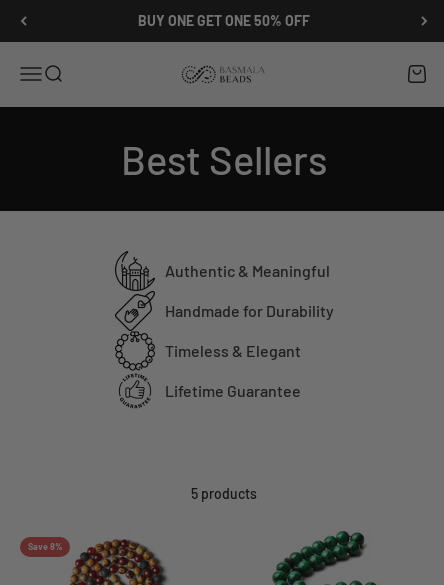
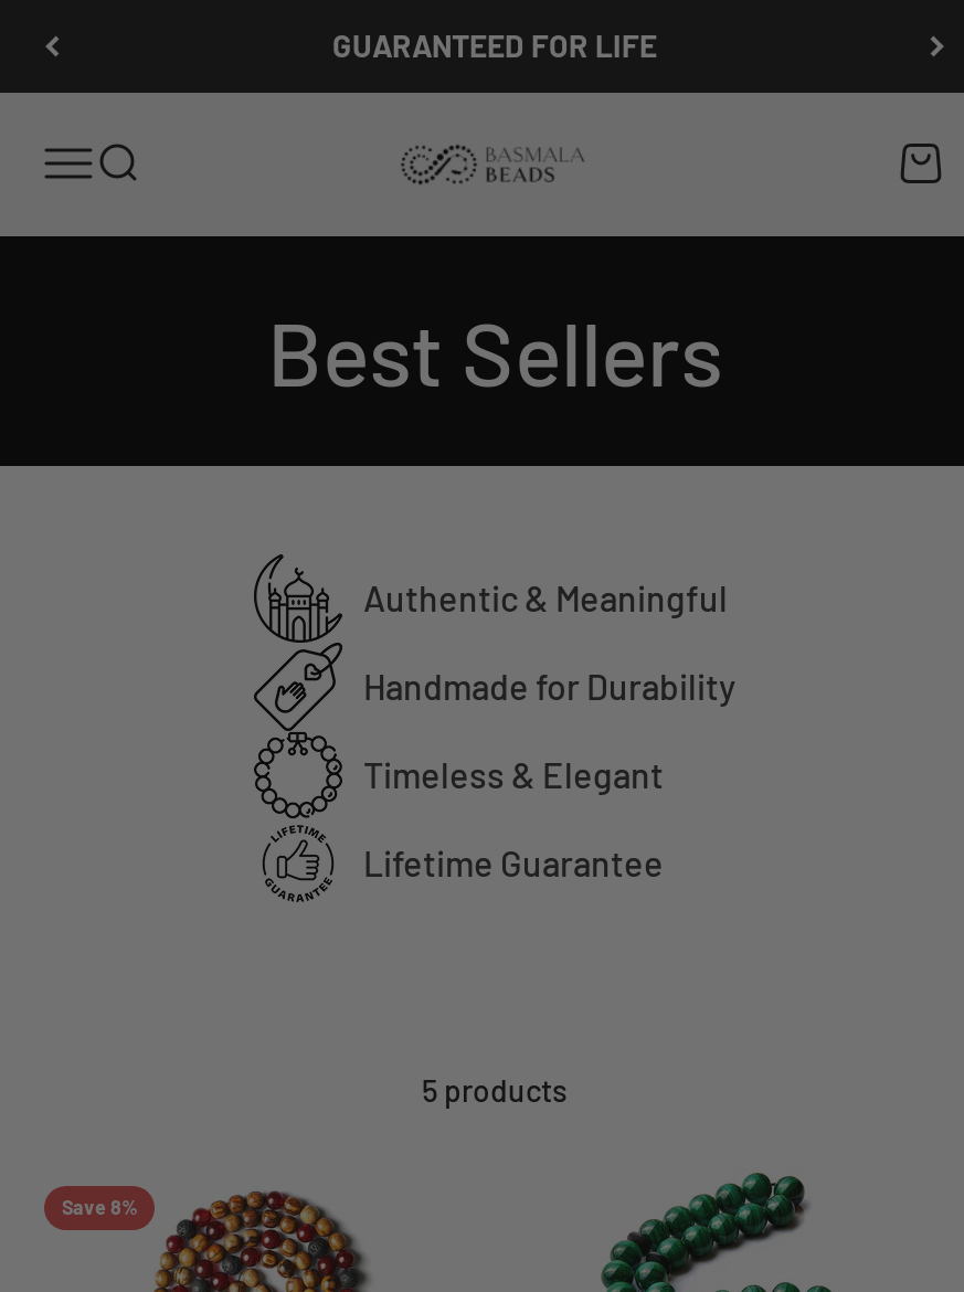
[138,12,310,29] BUY ONE GET ONE 50% OFF -> [332,27,657,64] GUARANTEED FOR LIFE

